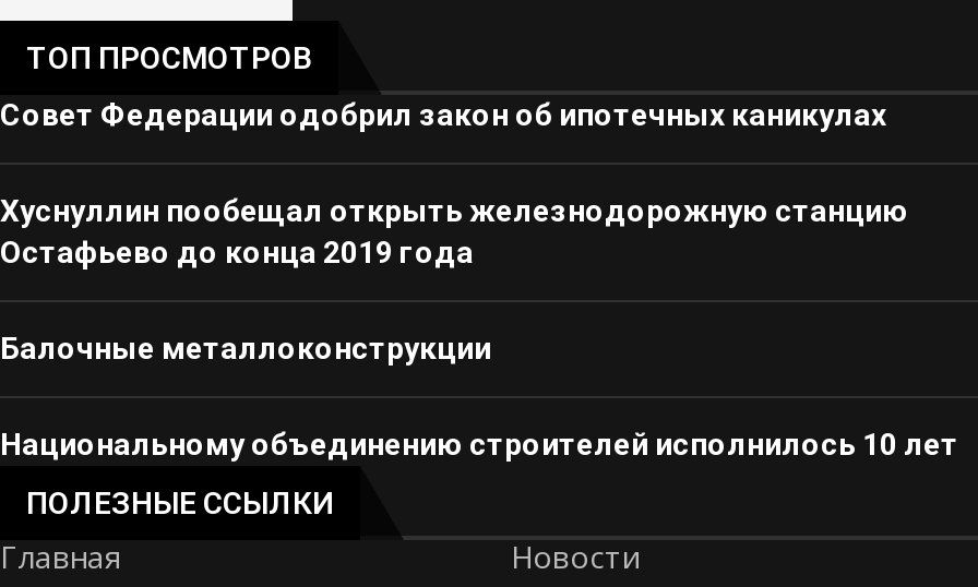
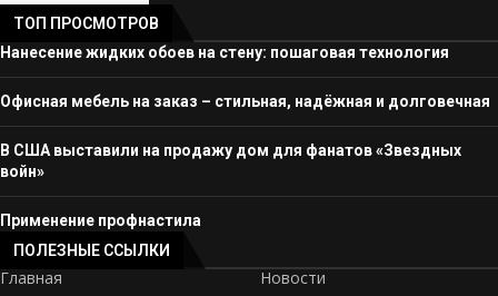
[0,97,886,132] Совет Федерации одобрил закон об ипотечных каникулах -> [0,44,449,62] Нанесение жидких обоев на стену: пошаговая технология
[0,193,908,269] Хуснуллин пообещал открыть железнодорожную станцию | Остафьево до конца 2019 года -> [0,93,490,111] Офисная мебель на заказ – стильная, надёжная и долговечная
[0,330,491,365] Балочные металлоконструкции -> [0,142,461,181] В США выставили на продажу дом для фанатов «Звездных | войн»
[0,426,958,461] Национальному объединению строителей исполнилось 10 лет -> [0,212,201,230] Применение профнастила

